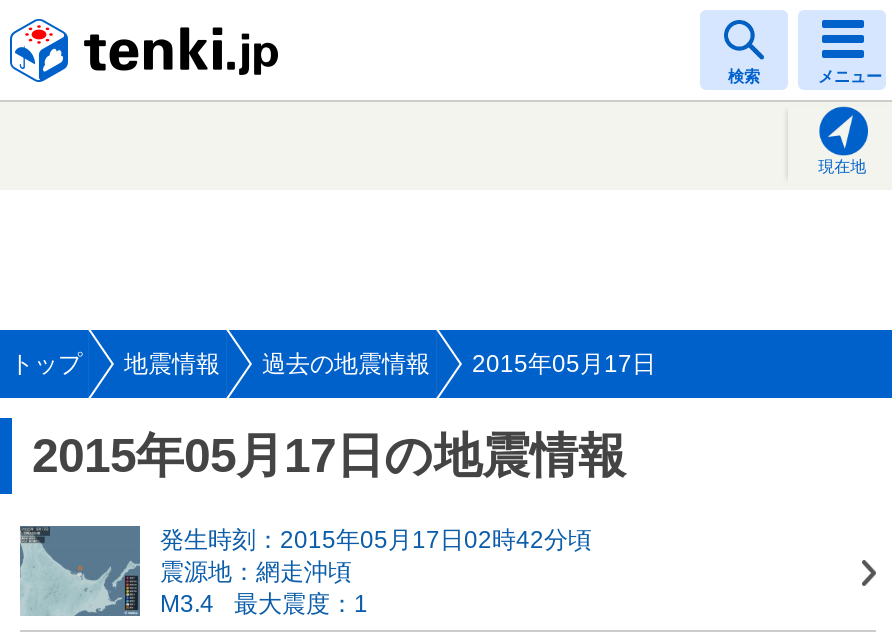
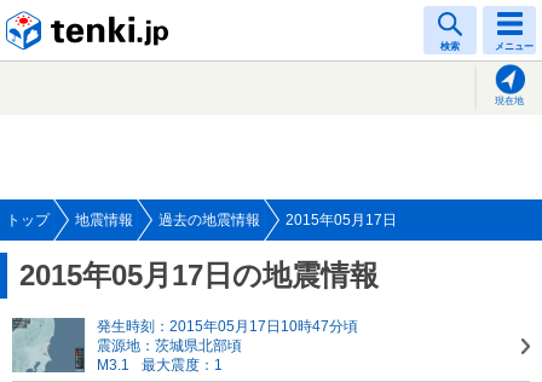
[20,526,592,618] [image] | 発生時刻：2015年05月17日02時42分頃 | 震源地：網走沖頃 | M3.4 -> [13,318,358,374] [image] | 発生時刻：2015年05月17日10時47分頃 | 震源地：茨城県北部頃 | M3.1

